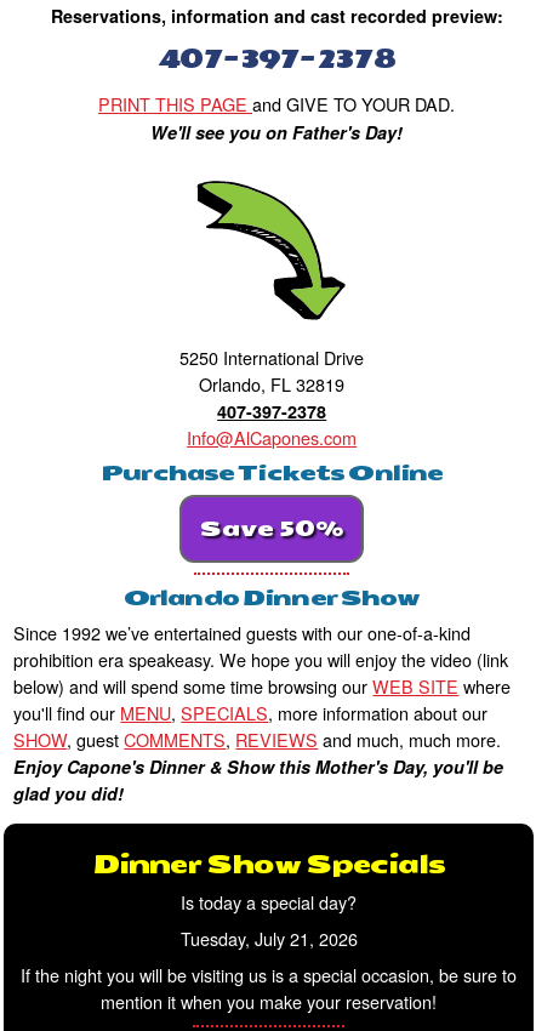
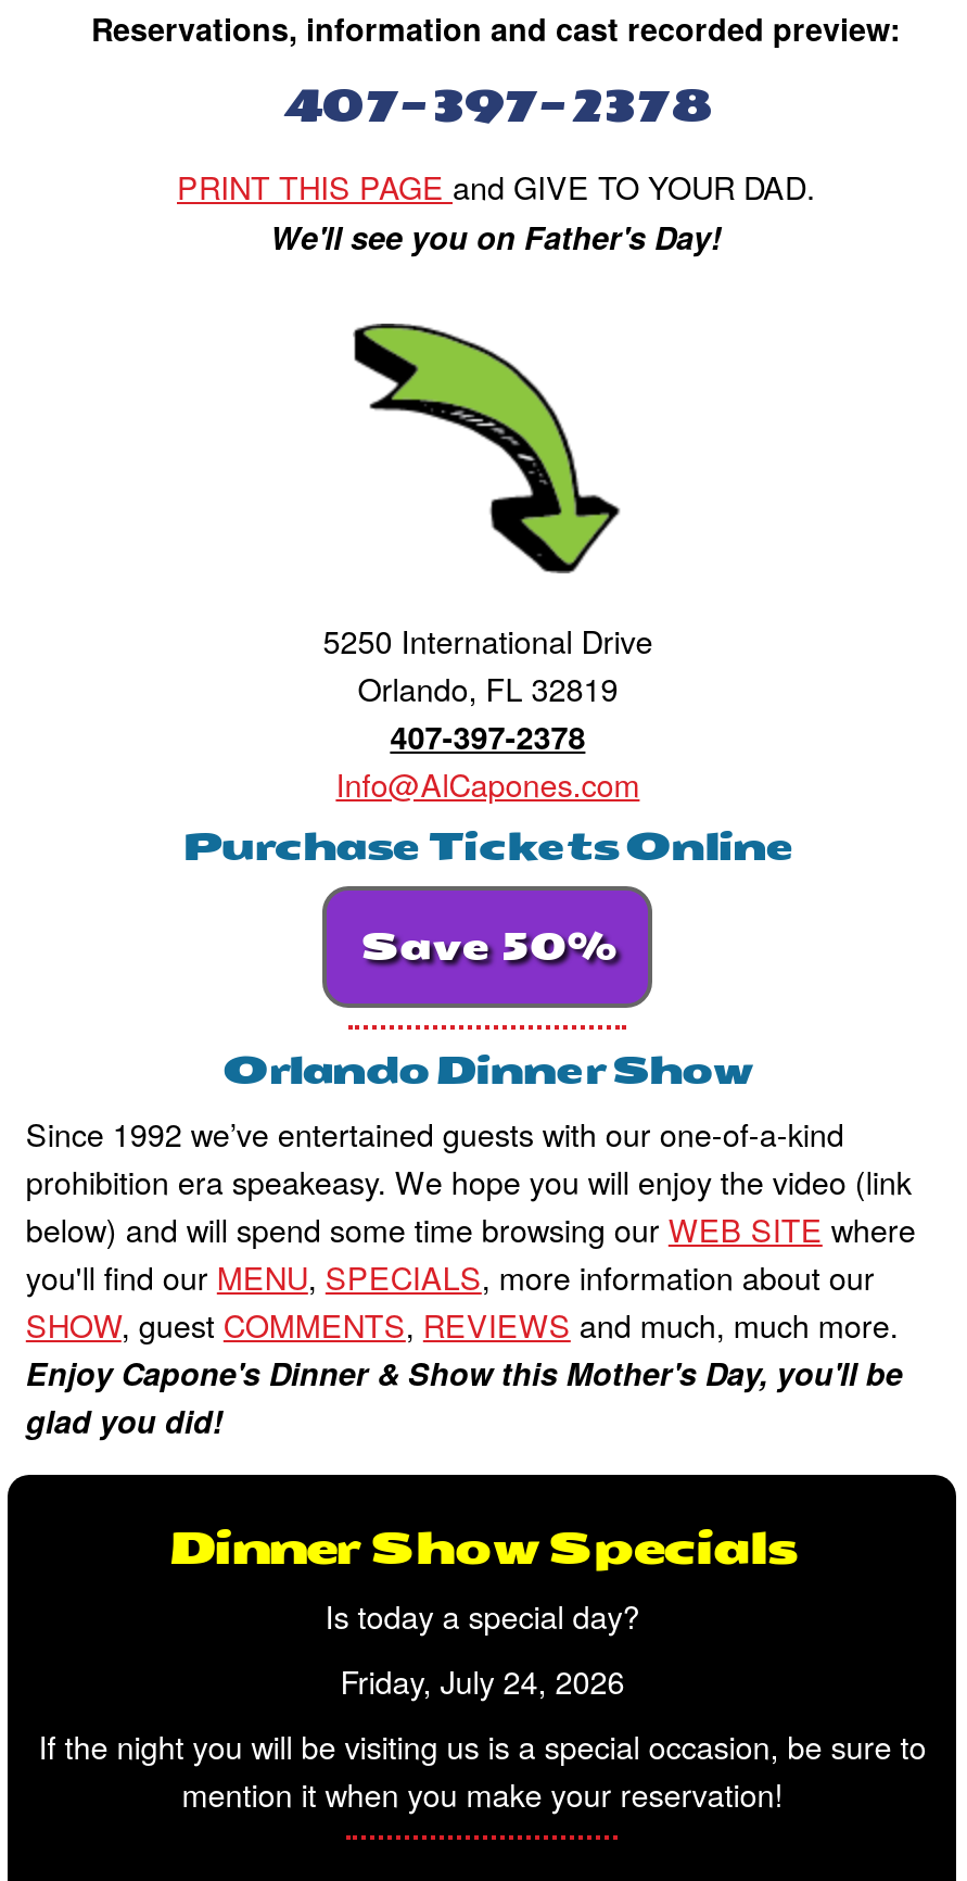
[180,926,357,951] Tuesday, July 21, 2026 -> [340,1658,625,1704] Friday, July 24, 2026

